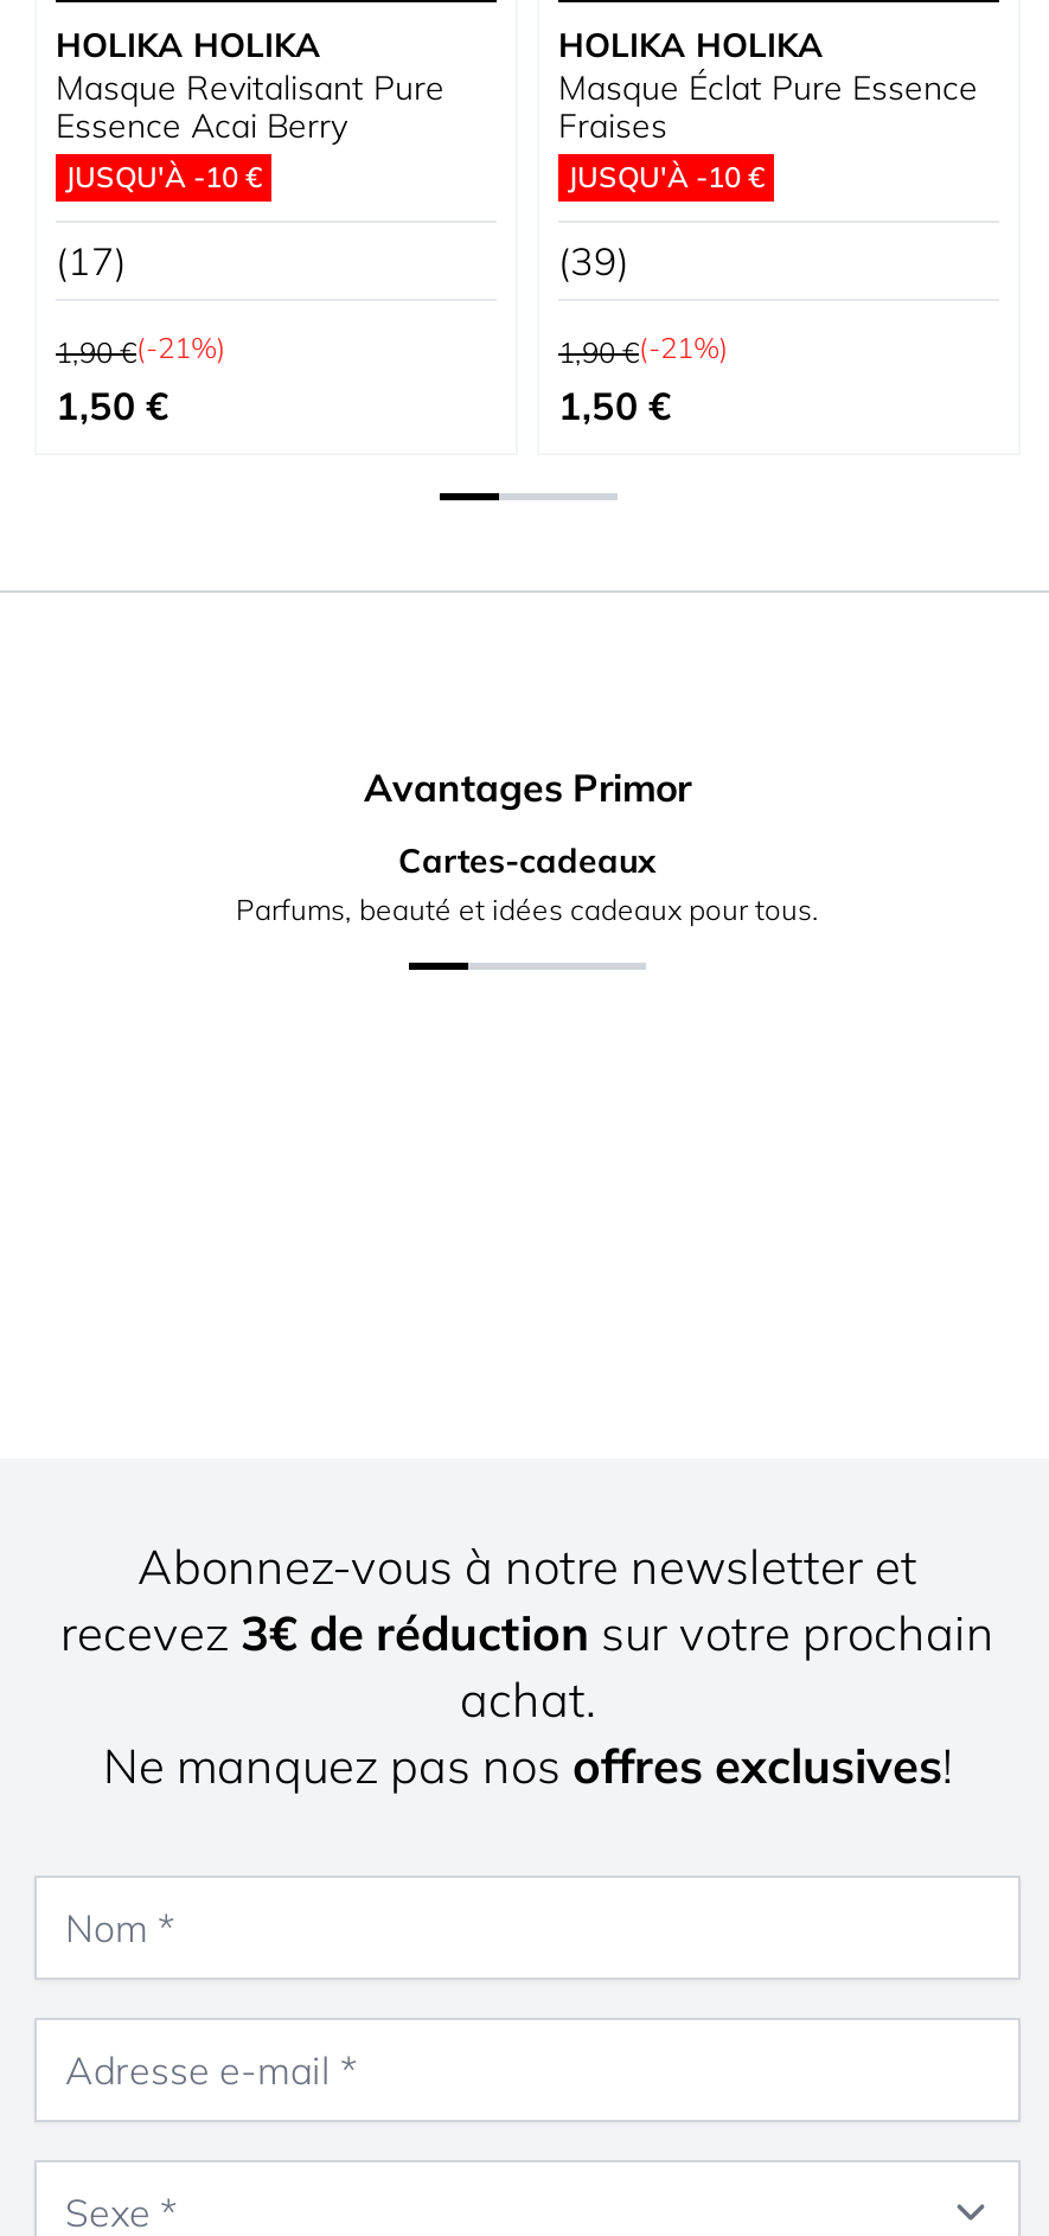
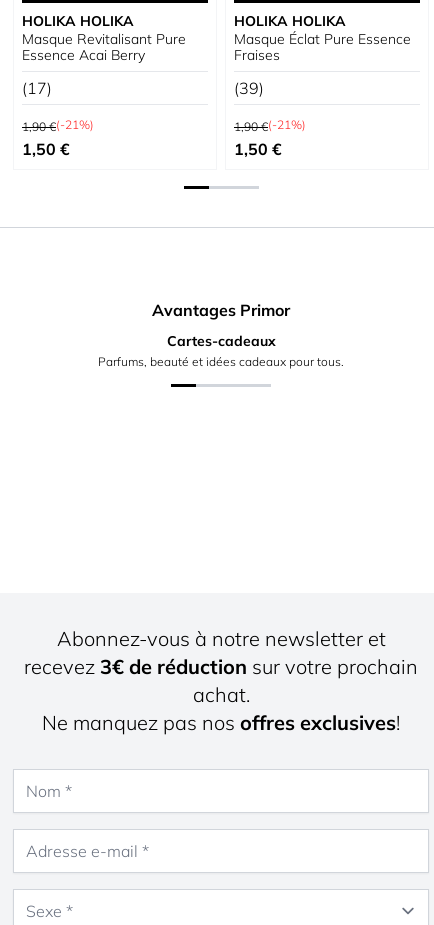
[65,159,262,194] JUSQU'À -10 € -> none
[568,159,765,194] JUSQU'À -10 € -> none

